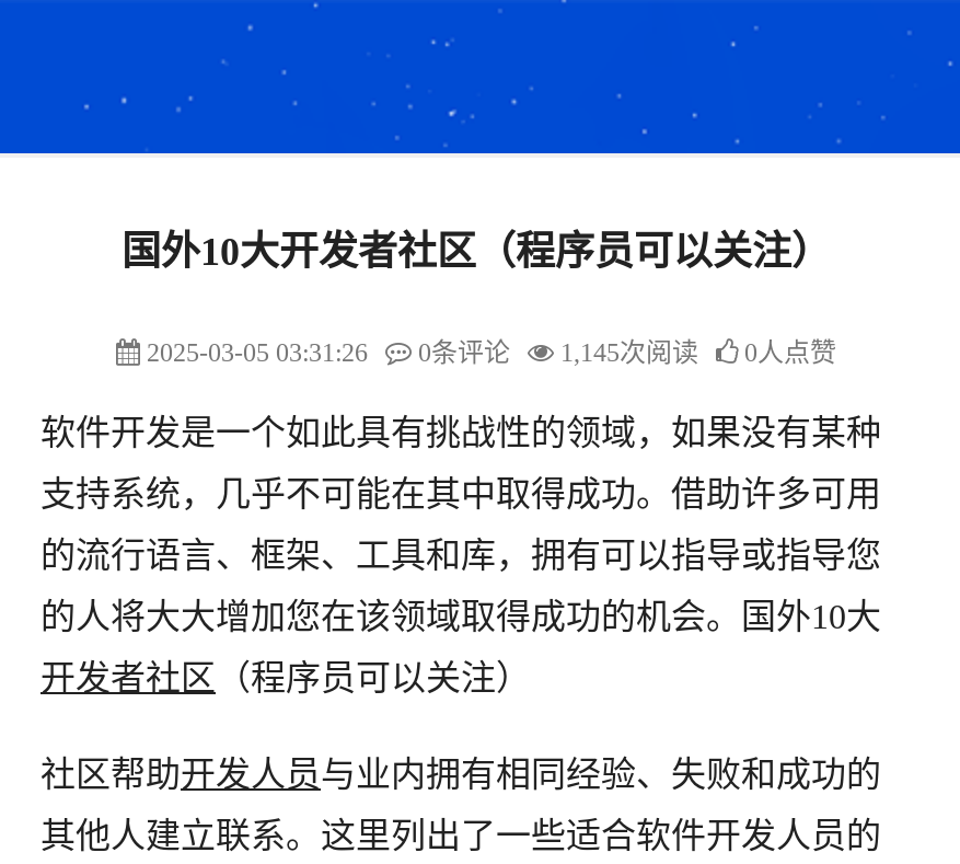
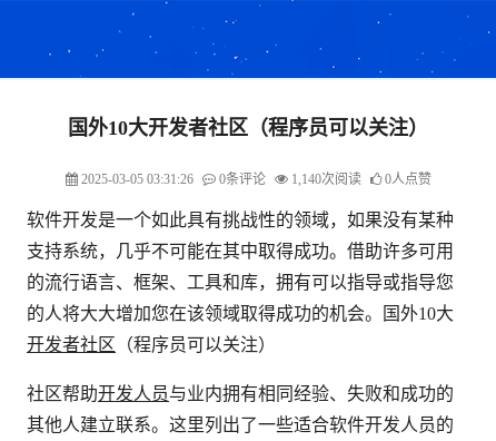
[140,337,836,368] 2025-03-05 03:31:26 0条评论 1,145次阅读 0人点赞 -> [77,171,431,187] 2025-03-05 03:31:26 0条评论 1,140次阅读 0人点赞

